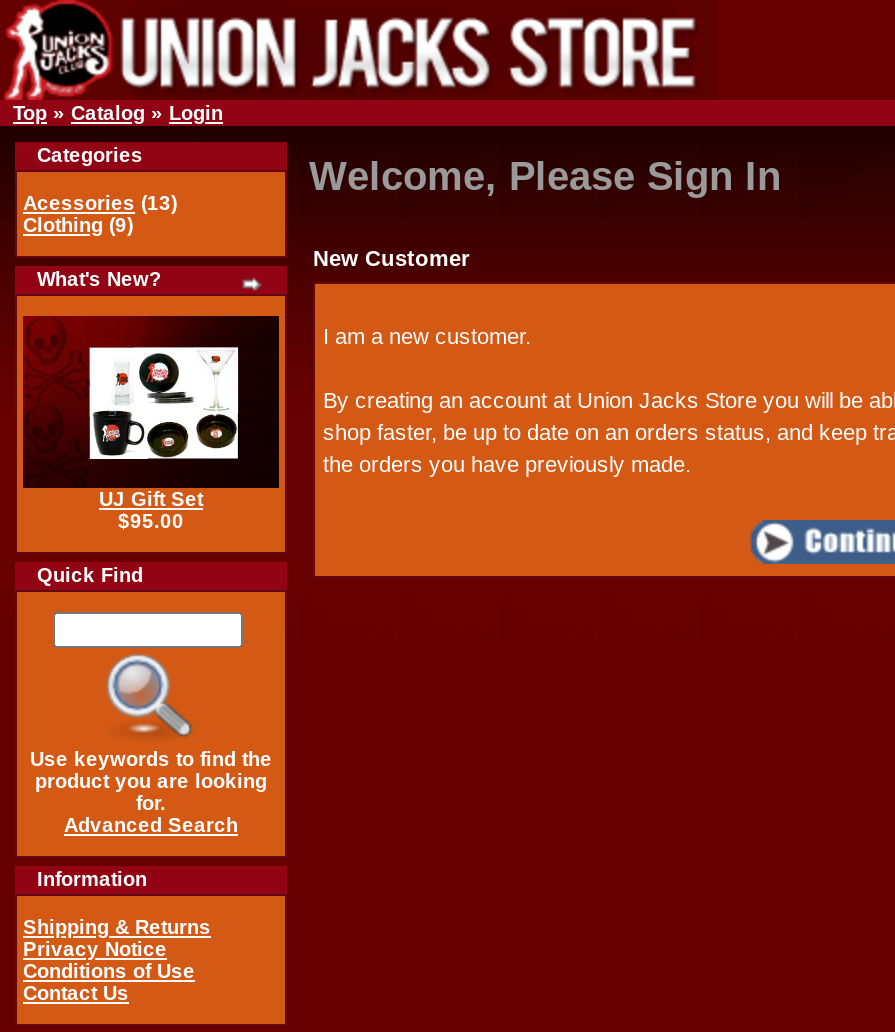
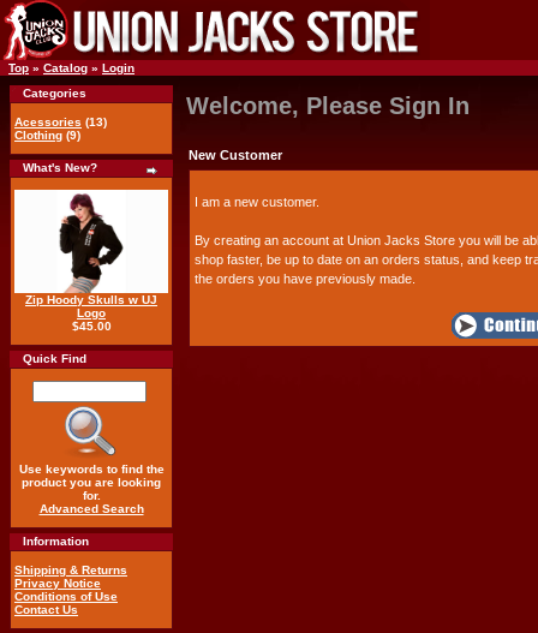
[21,314,281,531] [image] | UJ Gift Set | $95.00 -> [13,189,169,332] [image] | Zip Hoody Skulls w UJ | Logo | $45.00

